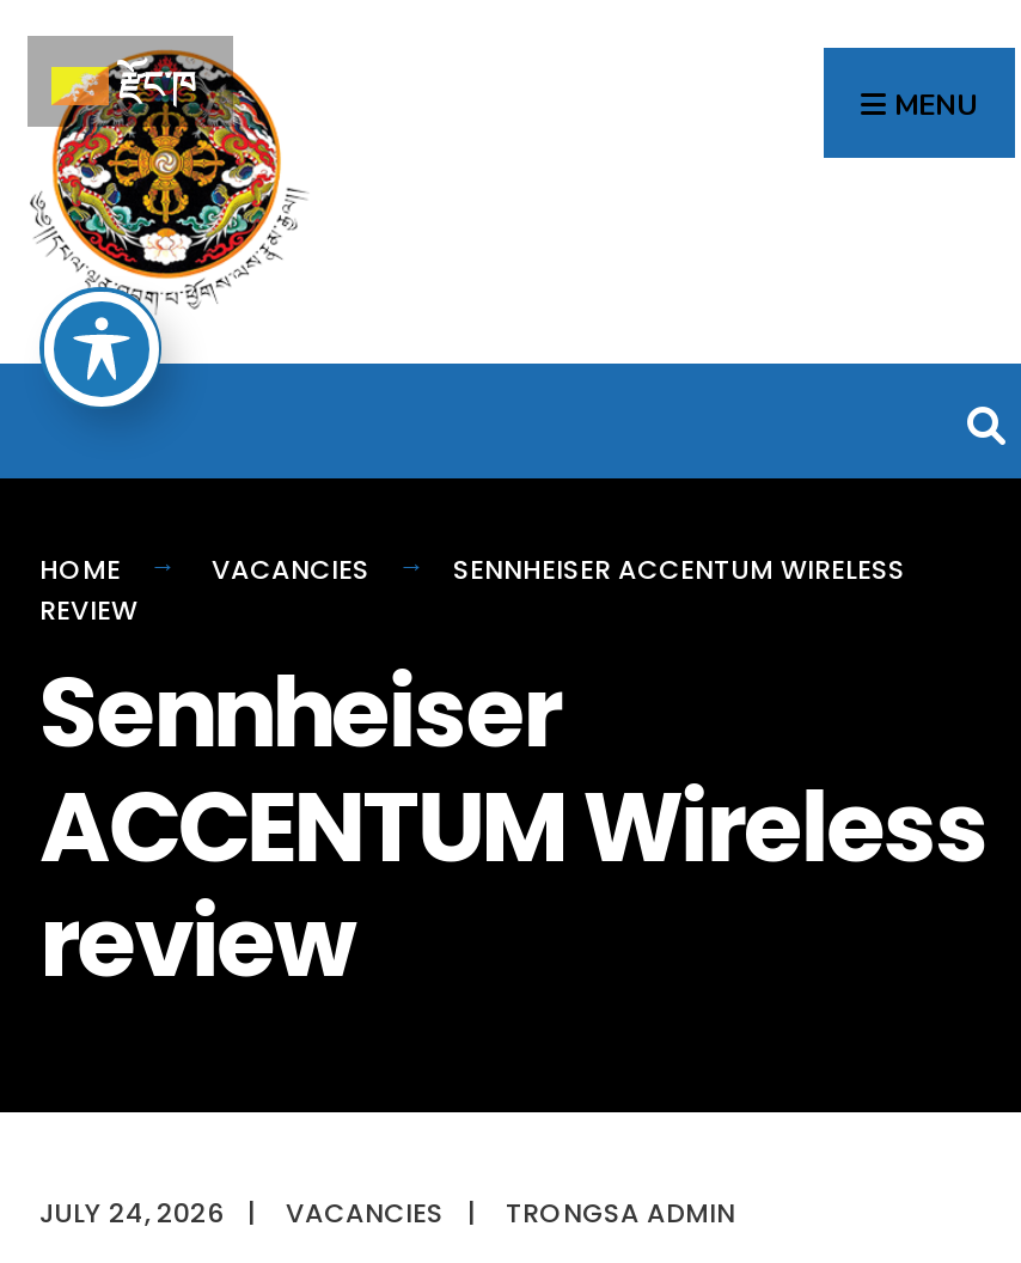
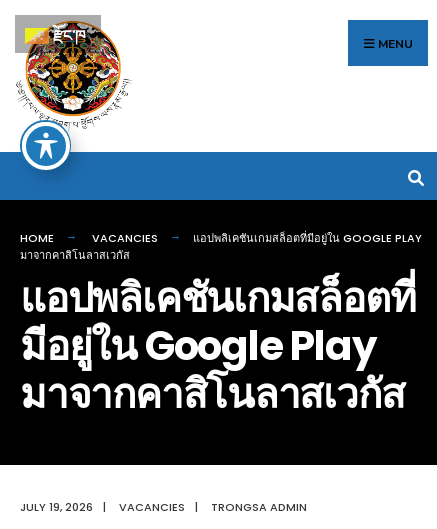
[39,550,987,1010] SENNHEISER ACCENTUM WIRELESS | REVIEW | Sennheiser | ACCENTUM Wireless | review -> [20,230,422,422] แอปพลิเคชันเกมสล็อตที่มีอยู่ใน GOOGLE PLAY | มาจากคาสิโนลาสเวกัส | แอปพลิเคชันเกมสล็อตที่ | มีอยู่ใน Google Play | มาจากคาสิโนลาสเวกัส
[39,1194,224,1232] JULY 24, 2026 -> [20,499,93,515] JULY 19, 2026

